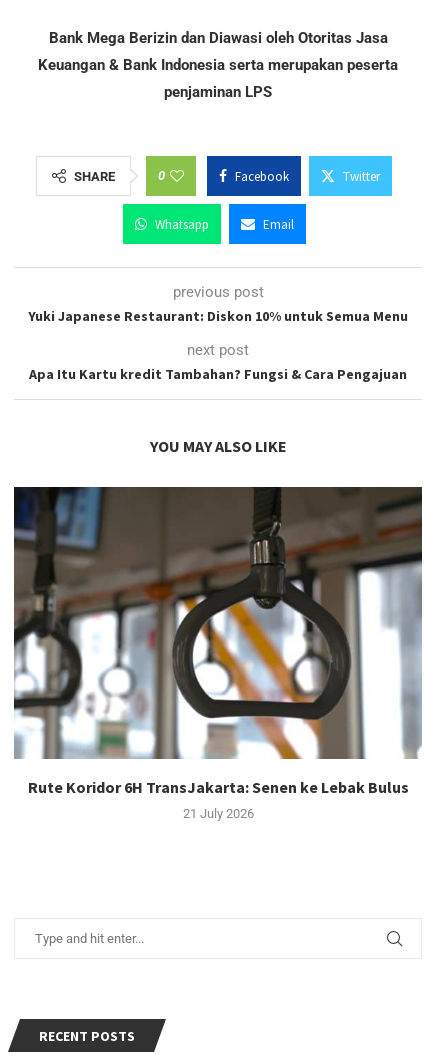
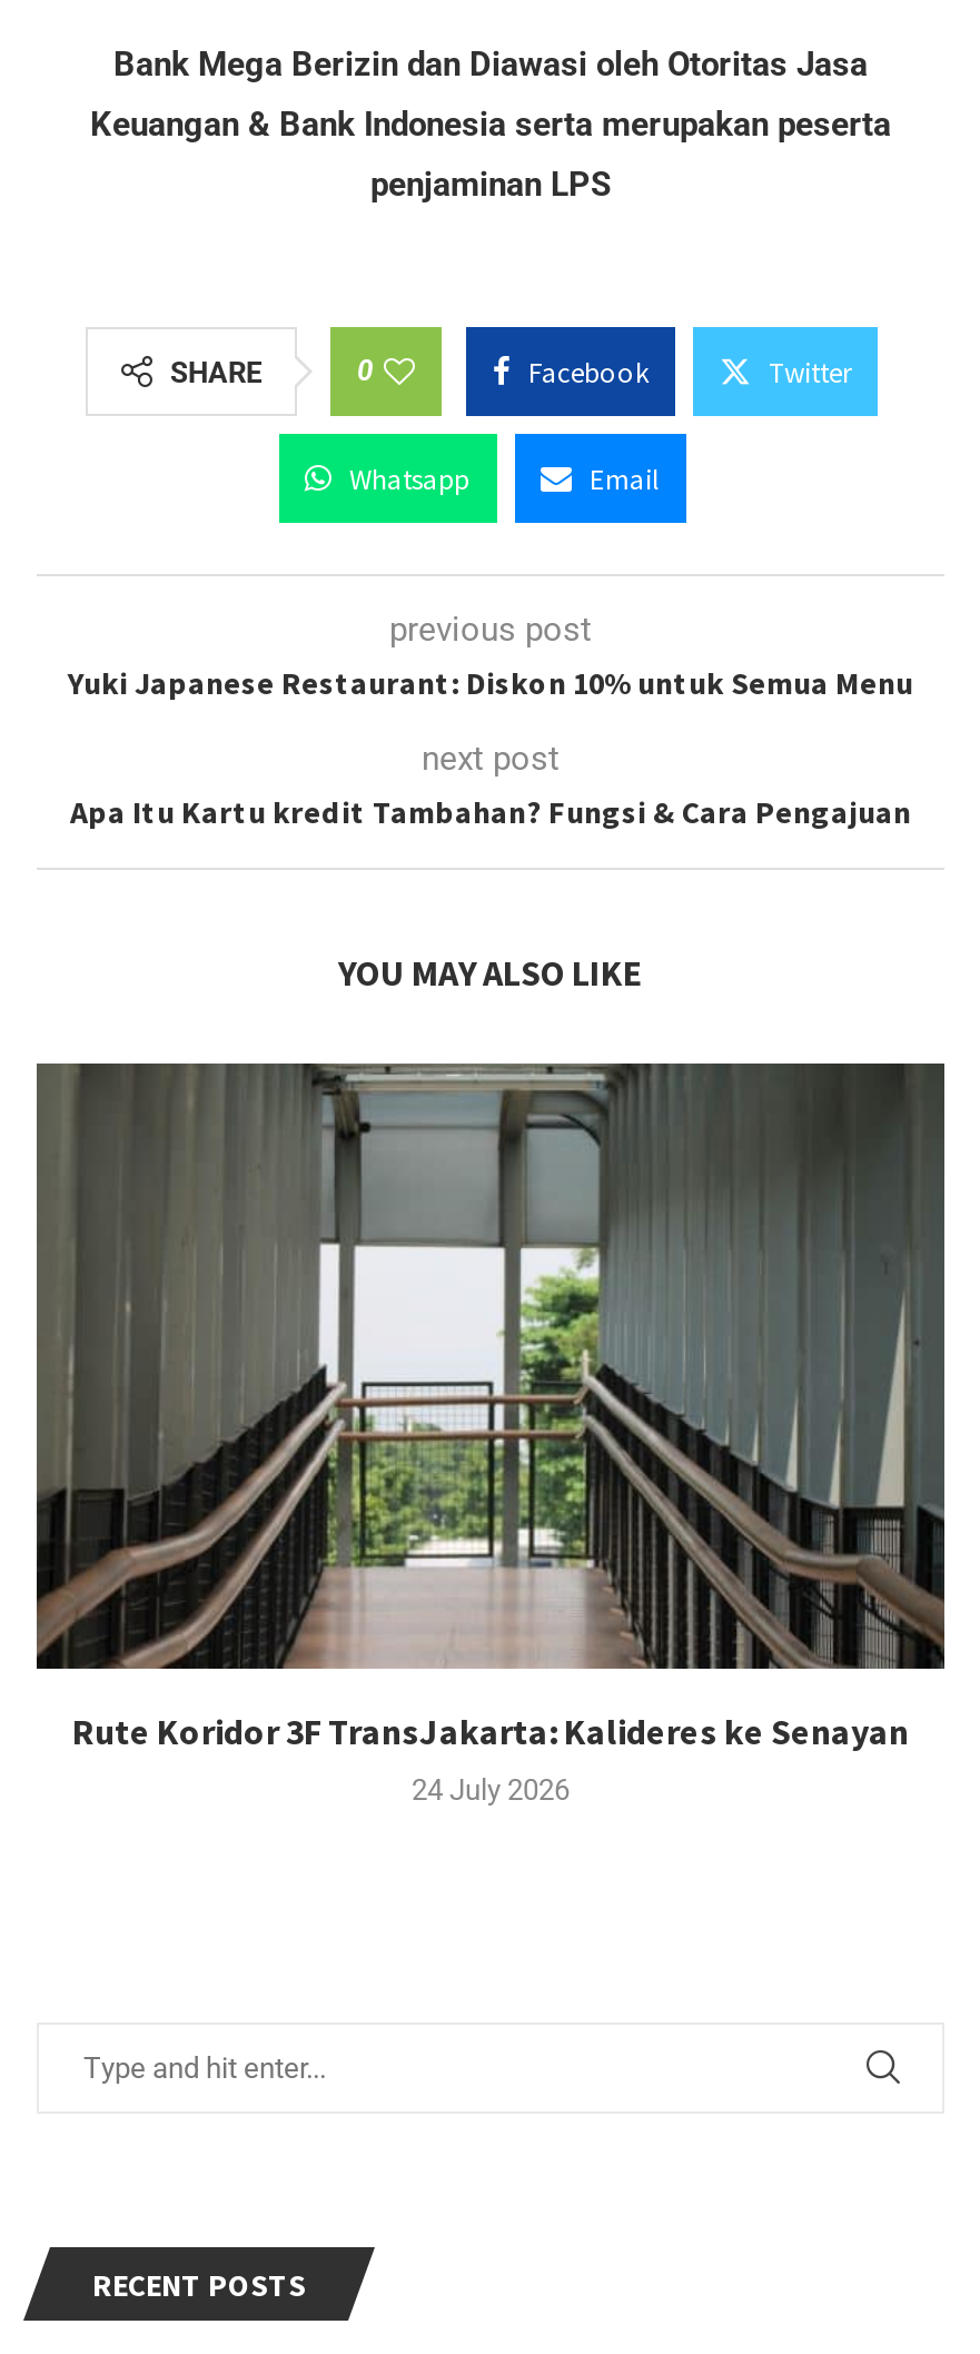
[14,487,422,821] [image] | Rute Koridor 6H TransJakarta: Senen ke Lebak Bulus | 21 July 2026 -> [34,1064,947,1806] [image] | Rute Koridor 3F TransJakarta: Kalideres ke Senayan | 24 July 2026

